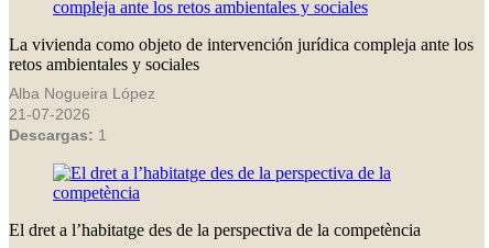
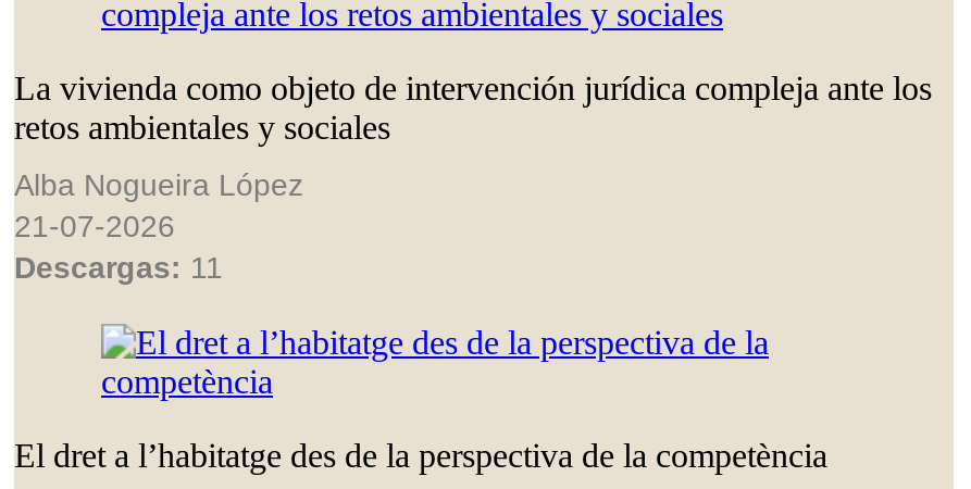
[9,126,107,143] Descargas: 1 -> [14,249,223,284] Descargas: 11

